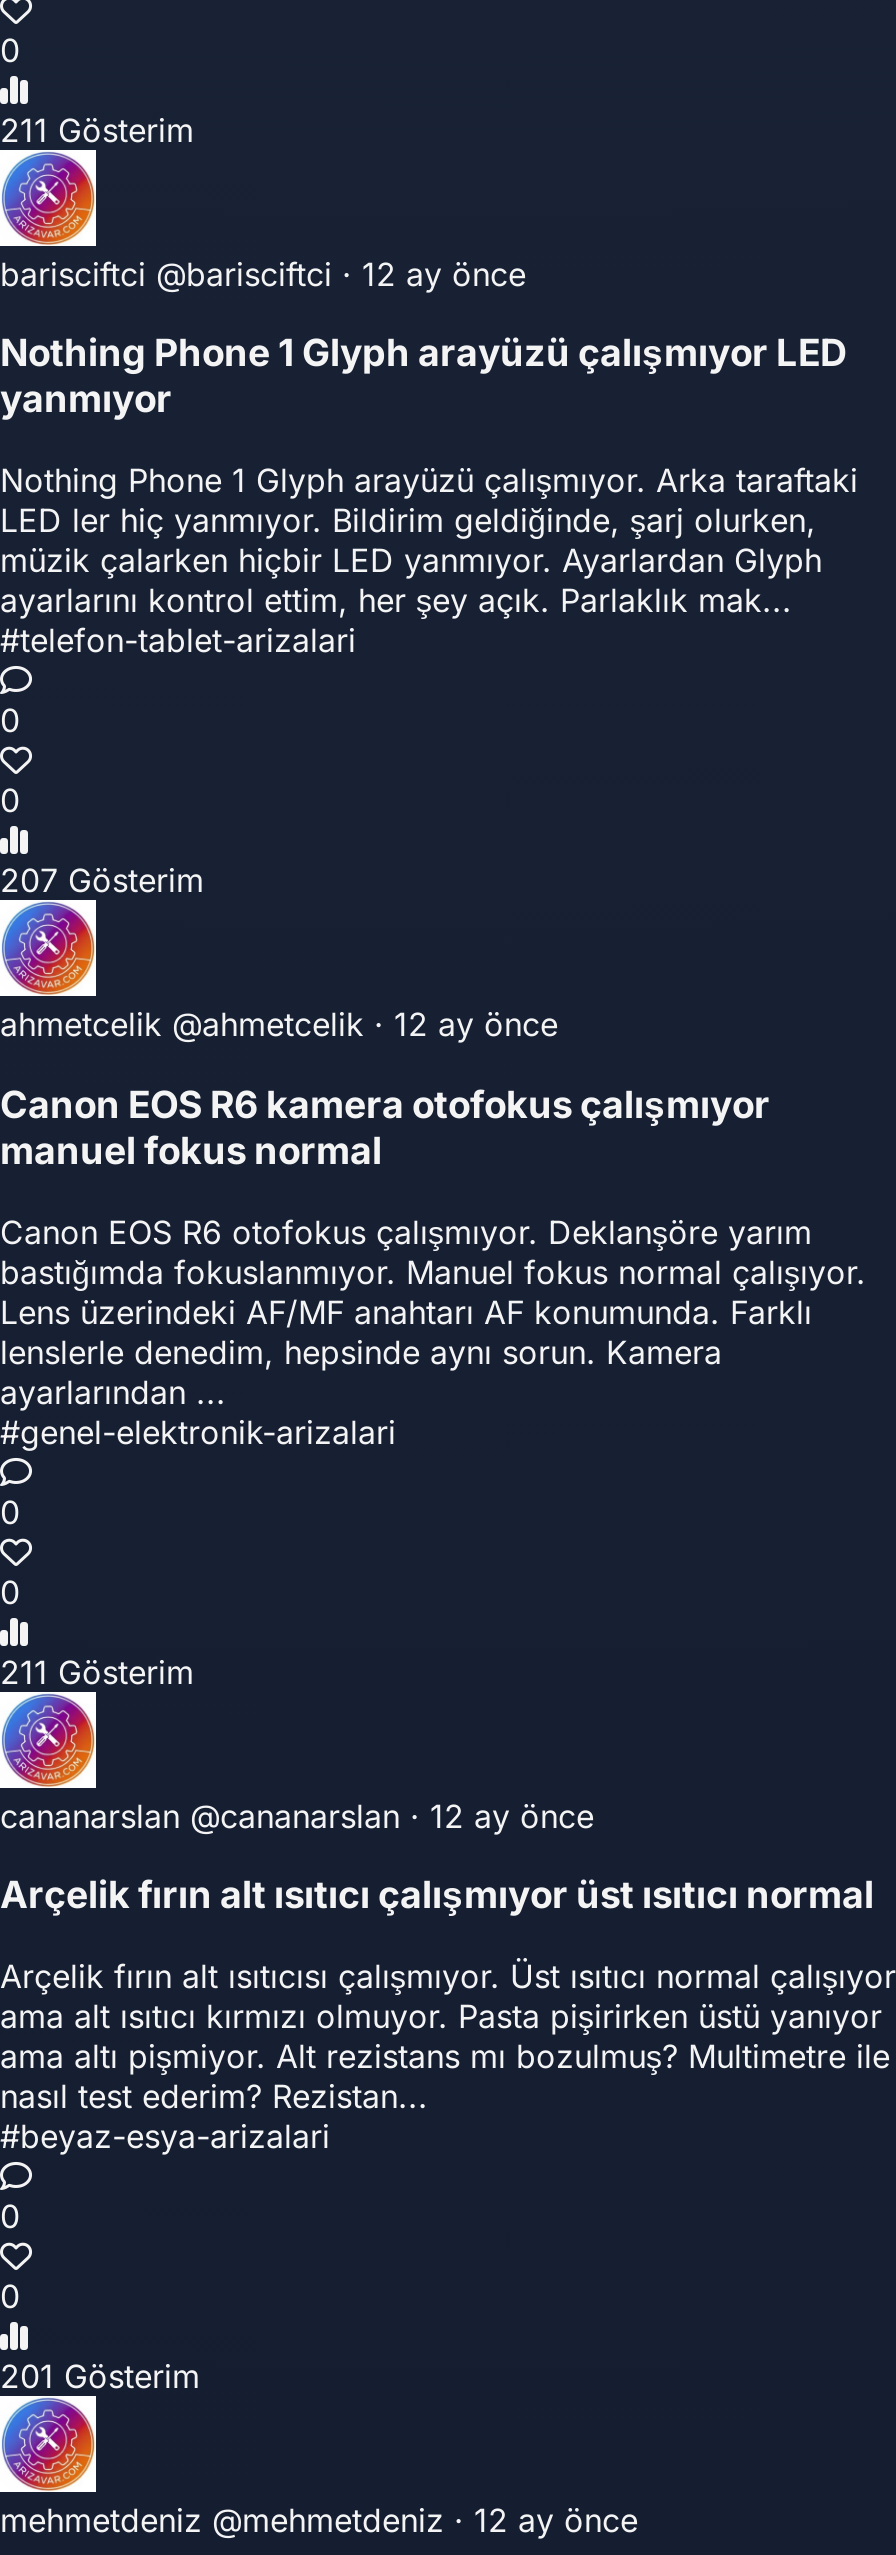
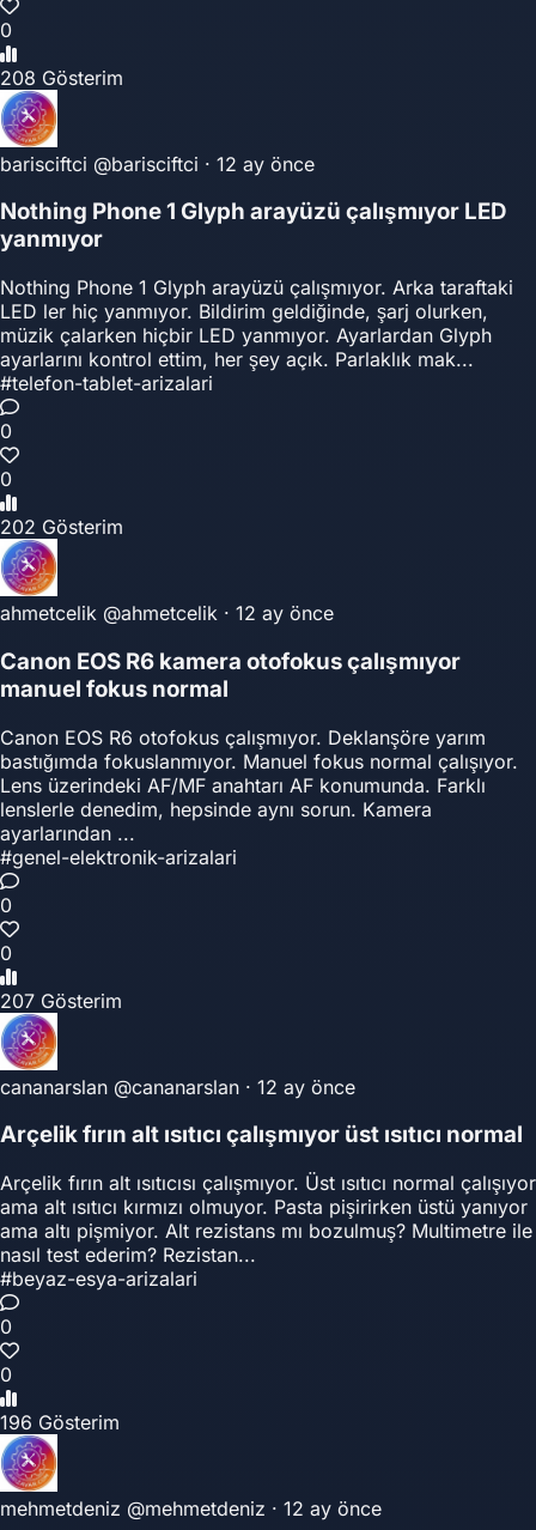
[0,109,194,149] 211 Gösterim -> [0,65,123,89] 208 Gösterim
[0,860,204,900] 207 Gösterim -> [0,515,123,539] 202 Gösterim
[0,1651,194,1691] 211 Gösterim -> [0,988,122,1012] 207 Gösterim
[0,2356,200,2396] 201 Gösterim -> [0,1410,120,1434] 196 Gösterim

